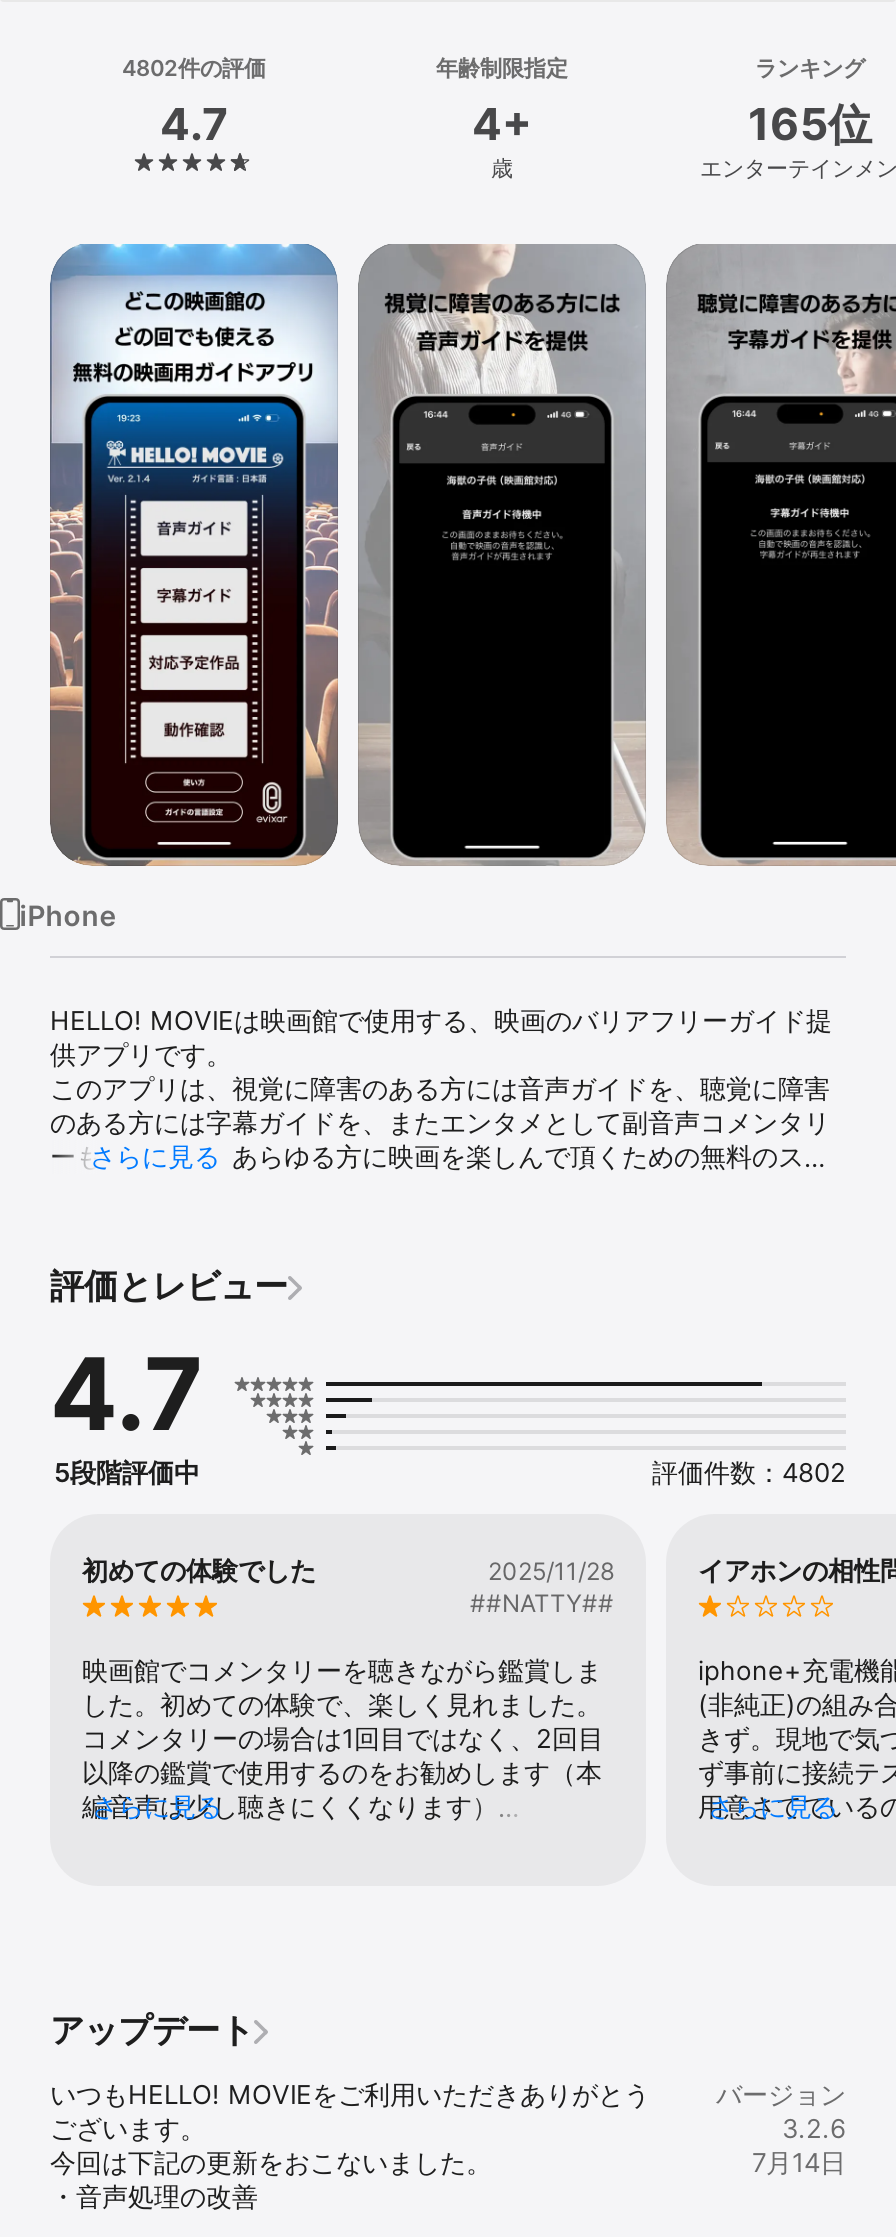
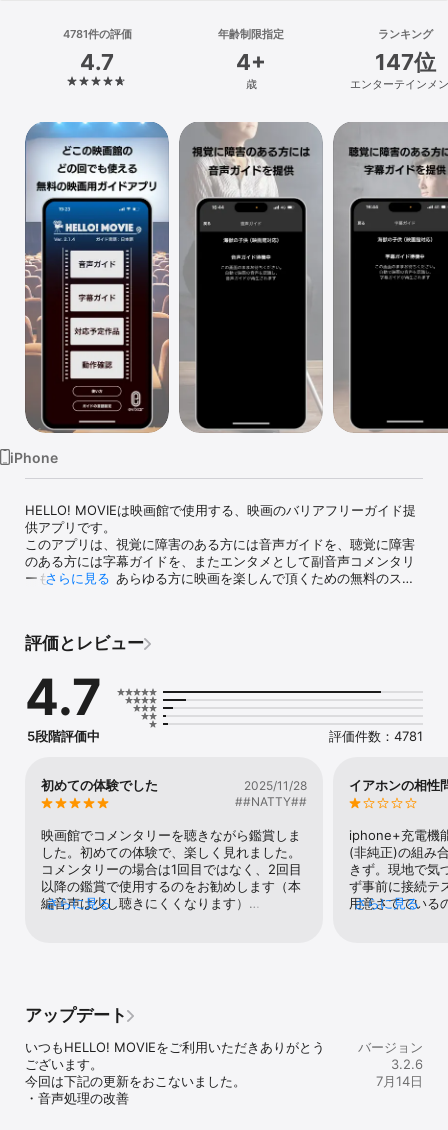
[122,54,266,82] 4802件の評価 -> [62,27,131,41] 4781件の評価
[748,98,872,150] 165位 -> [374,49,435,75] 147位
[652,1457,846,1489] 評価件数：4802 -> [329,728,423,744] 評価件数：4781

